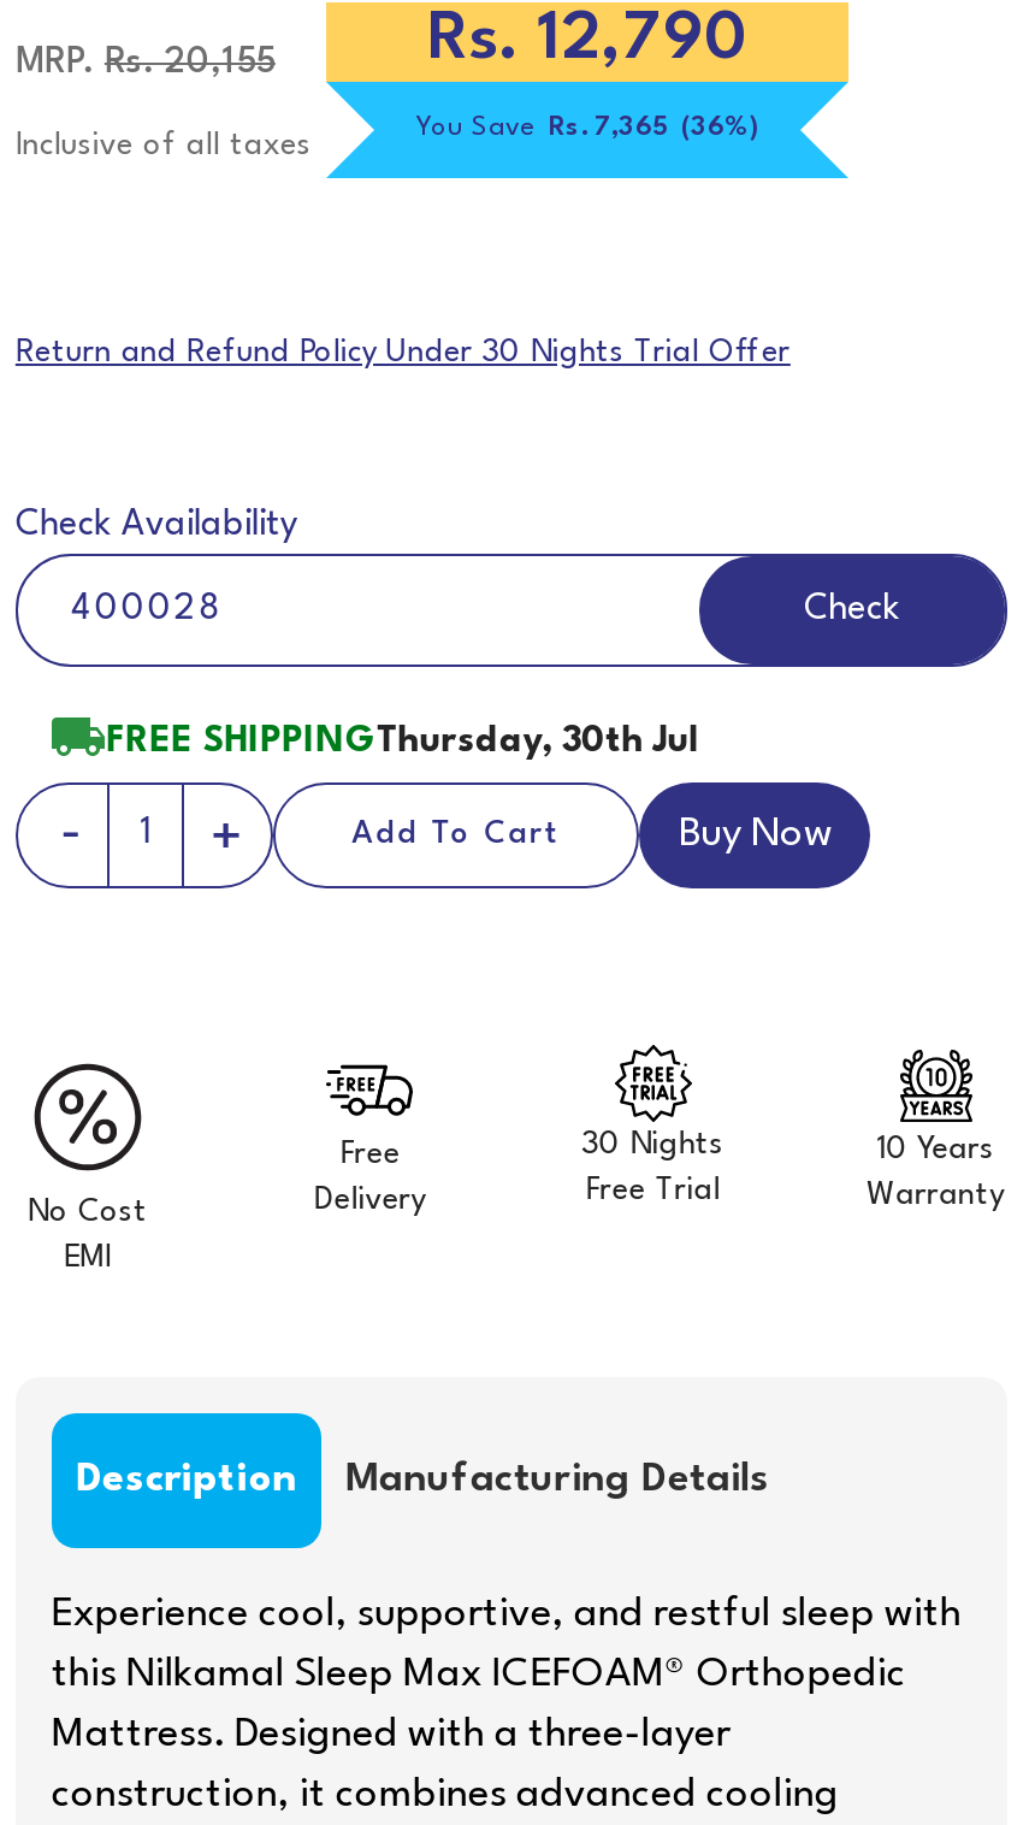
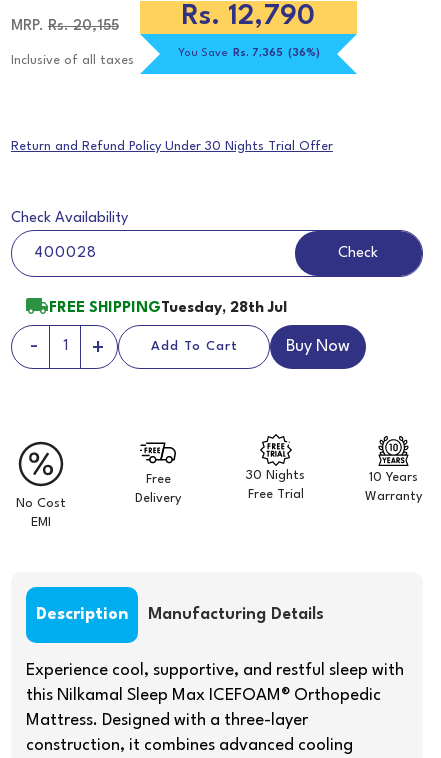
[107,724,699,760] FREE SHIPPINGThursday, 30th Jul -> [49,301,287,316] FREE SHIPPINGTuesday, 28th Jul

